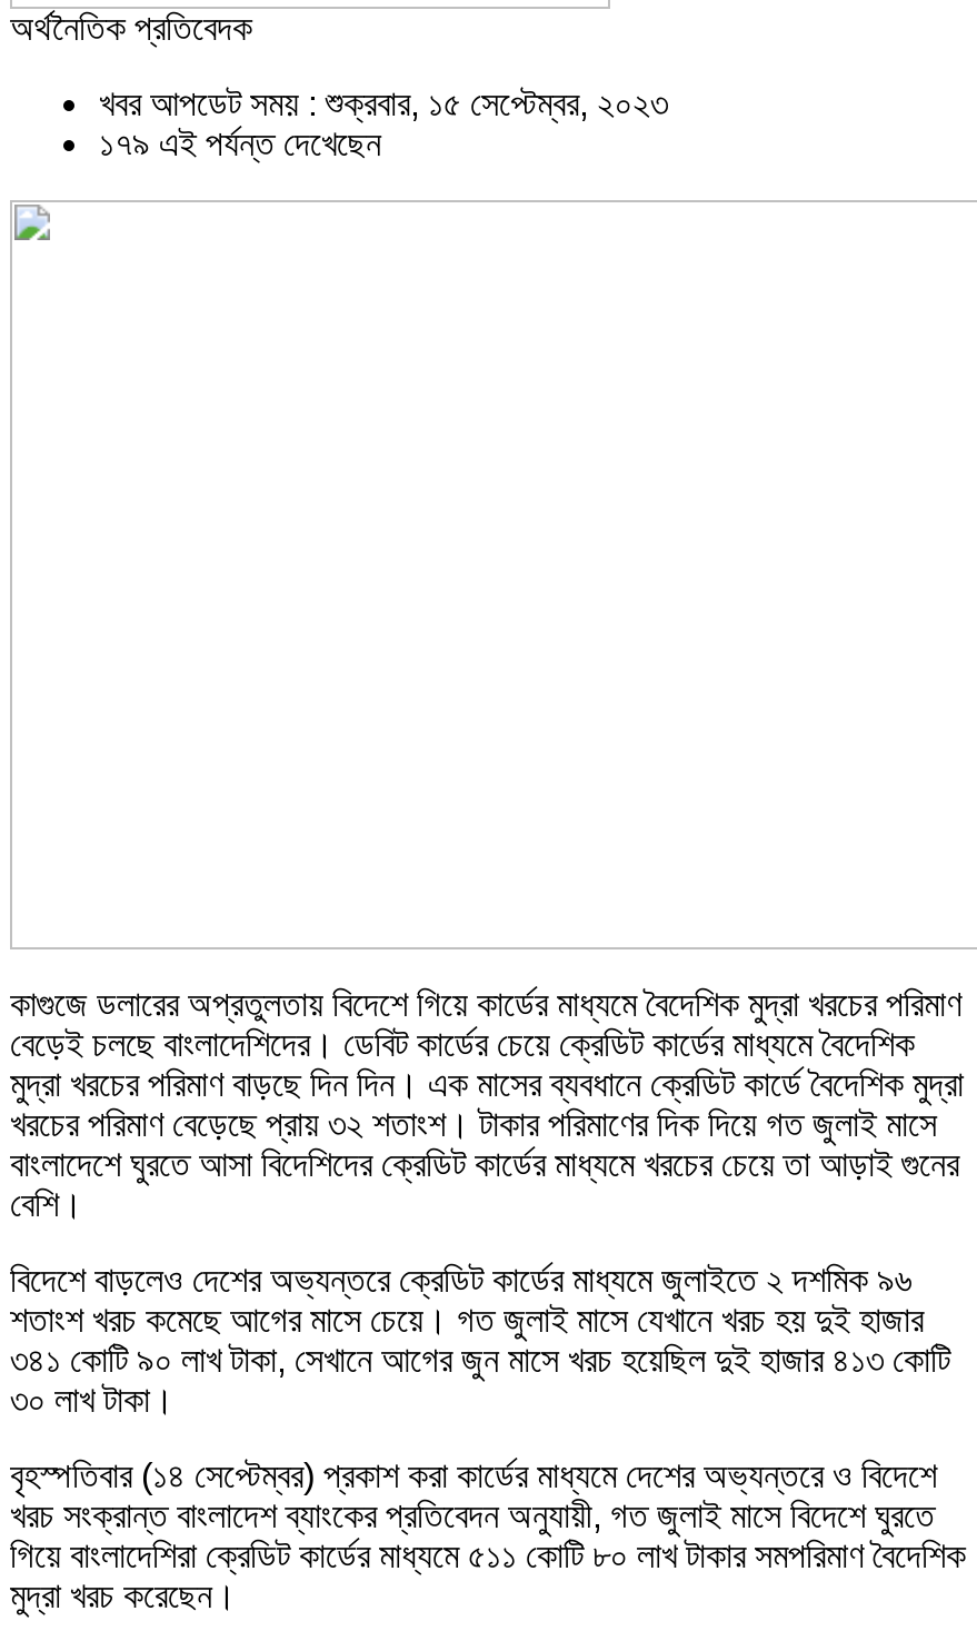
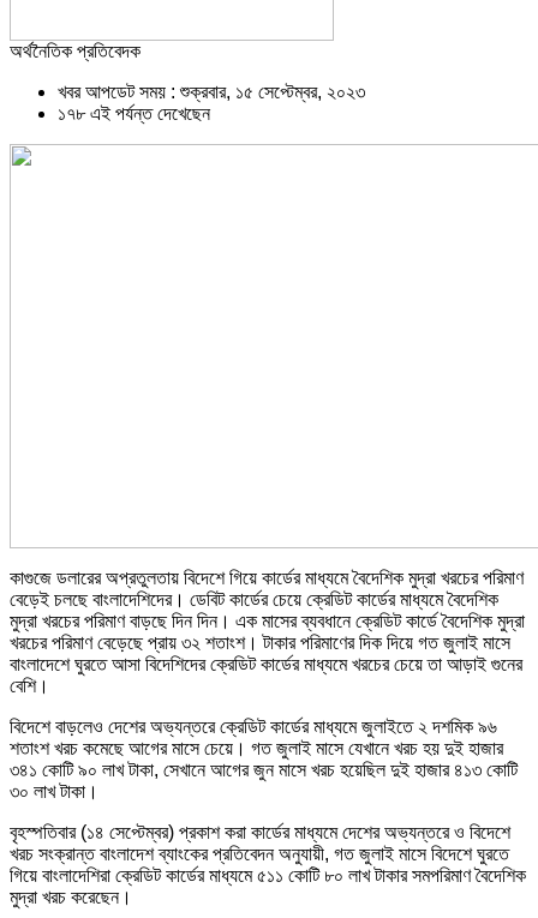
[99,125,381,162] ১৭৯ এই পর্যন্ত দেখেছেন -> [58,103,210,124] ১৭৮ এই পর্যন্ত দেখেছেন

